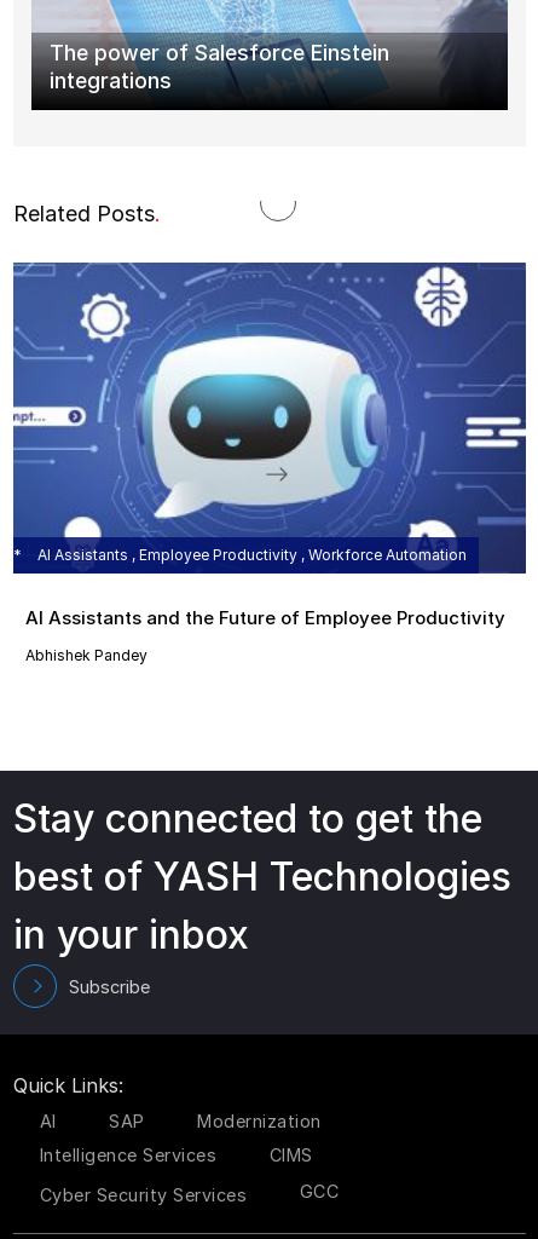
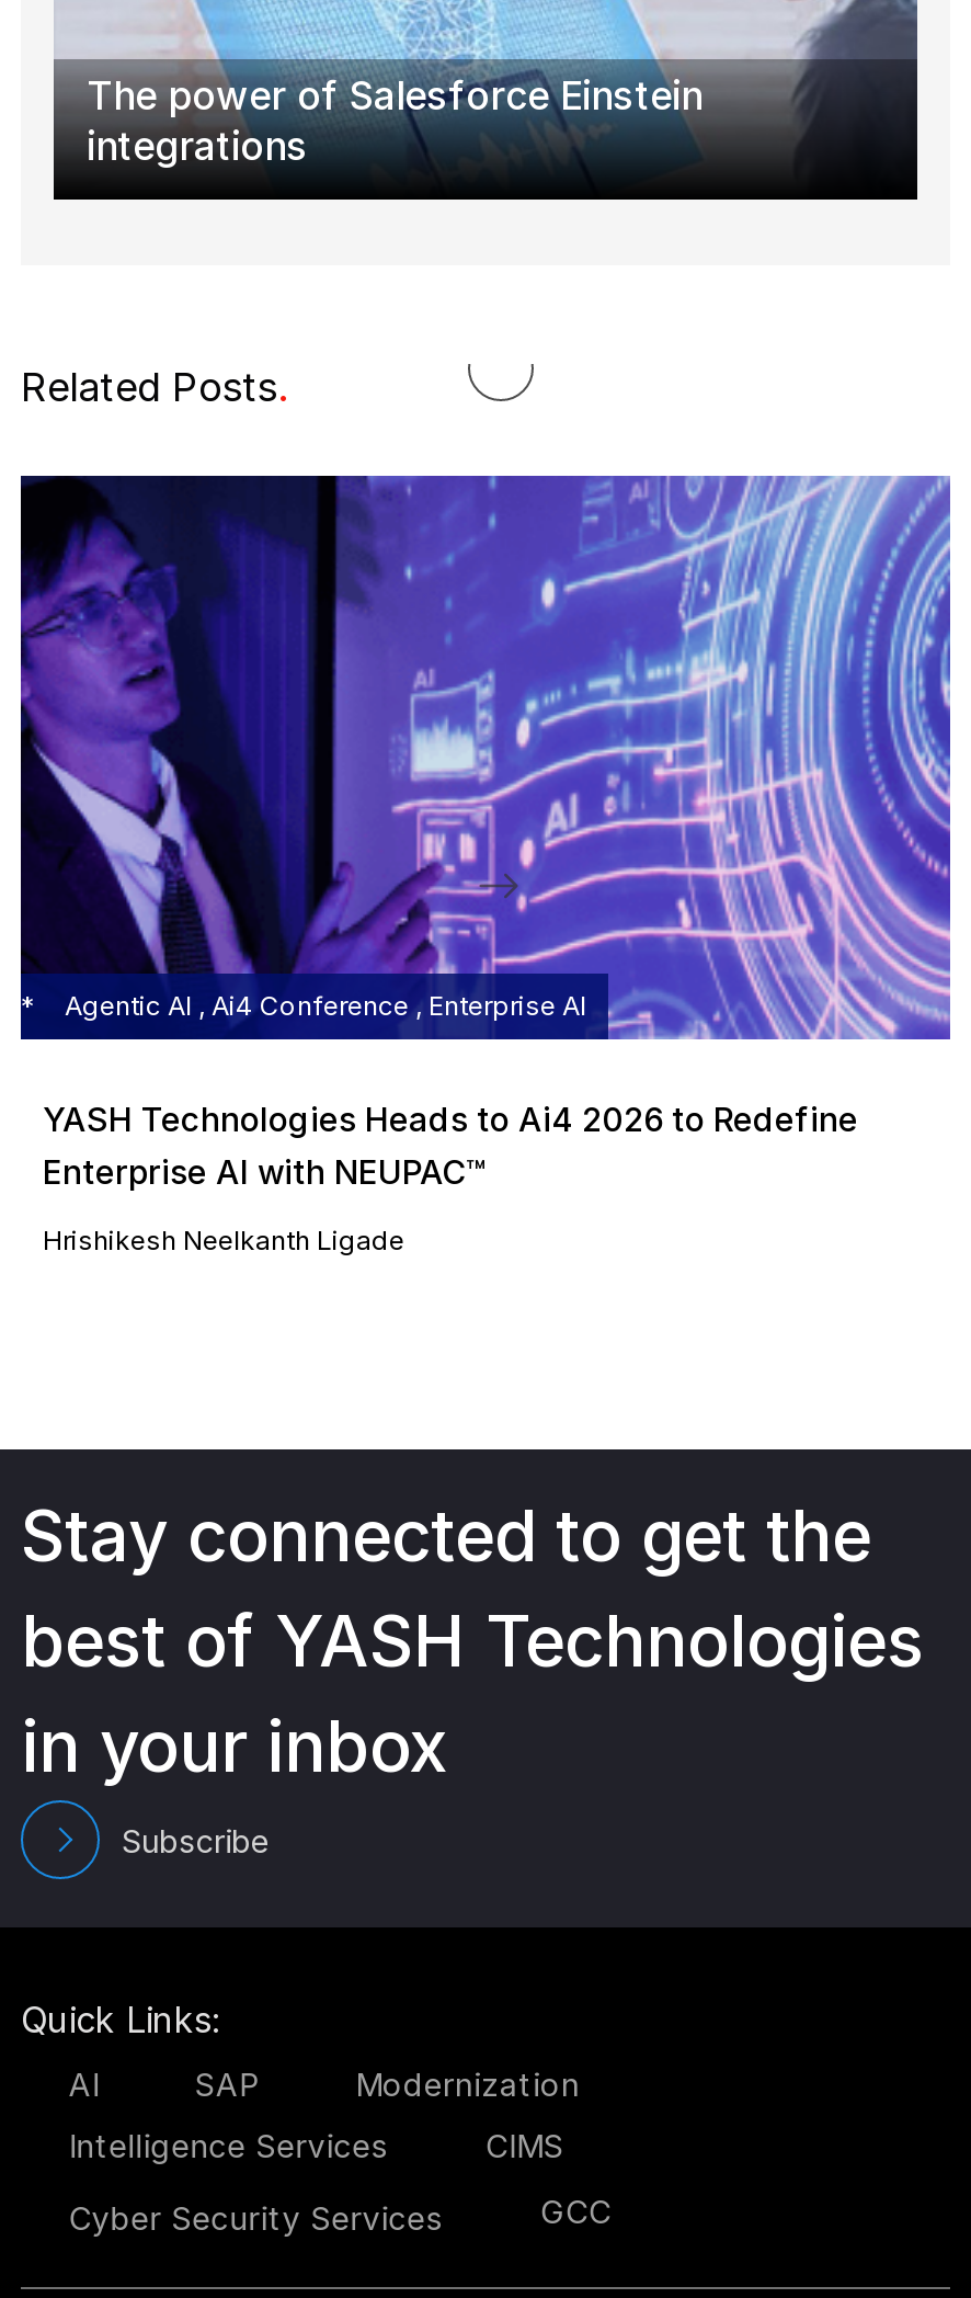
[12,261,527,574] [image] | AI Assistants , Employee Productivity , Workforce Automation -> [19,474,952,1039] [image] | Agentic AI , Ai4 Conference , Enterprise AI
[25,607,505,630] AI Assistants and the Future of Employee Productivity -> [43,1099,858,1194] YASH Technologies Heads to Ai4 2026 to Redefine | Enterprise AI with NEUPAC™
[25,646,147,665] Abhishek Pandey -> [43,1224,404,1257] Hrishikesh Neelkanth Ligade

